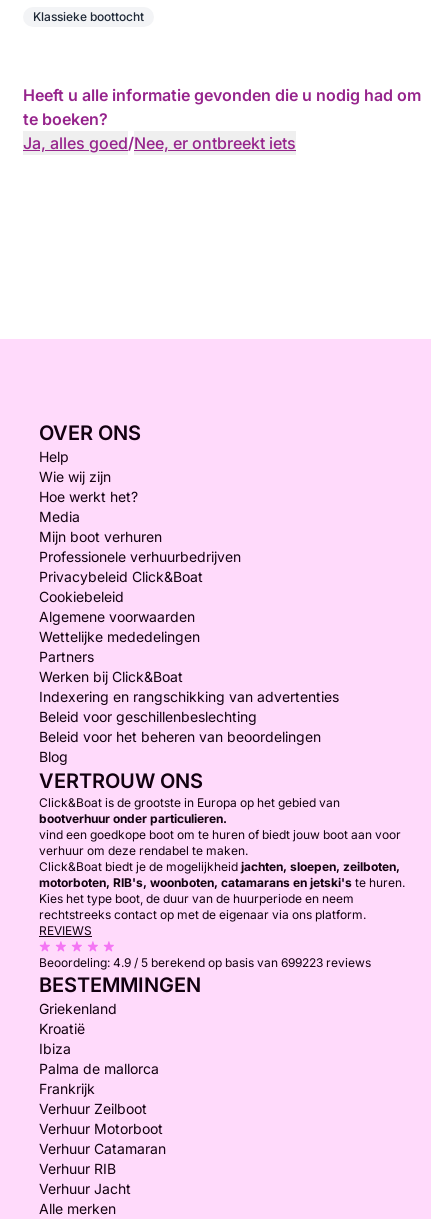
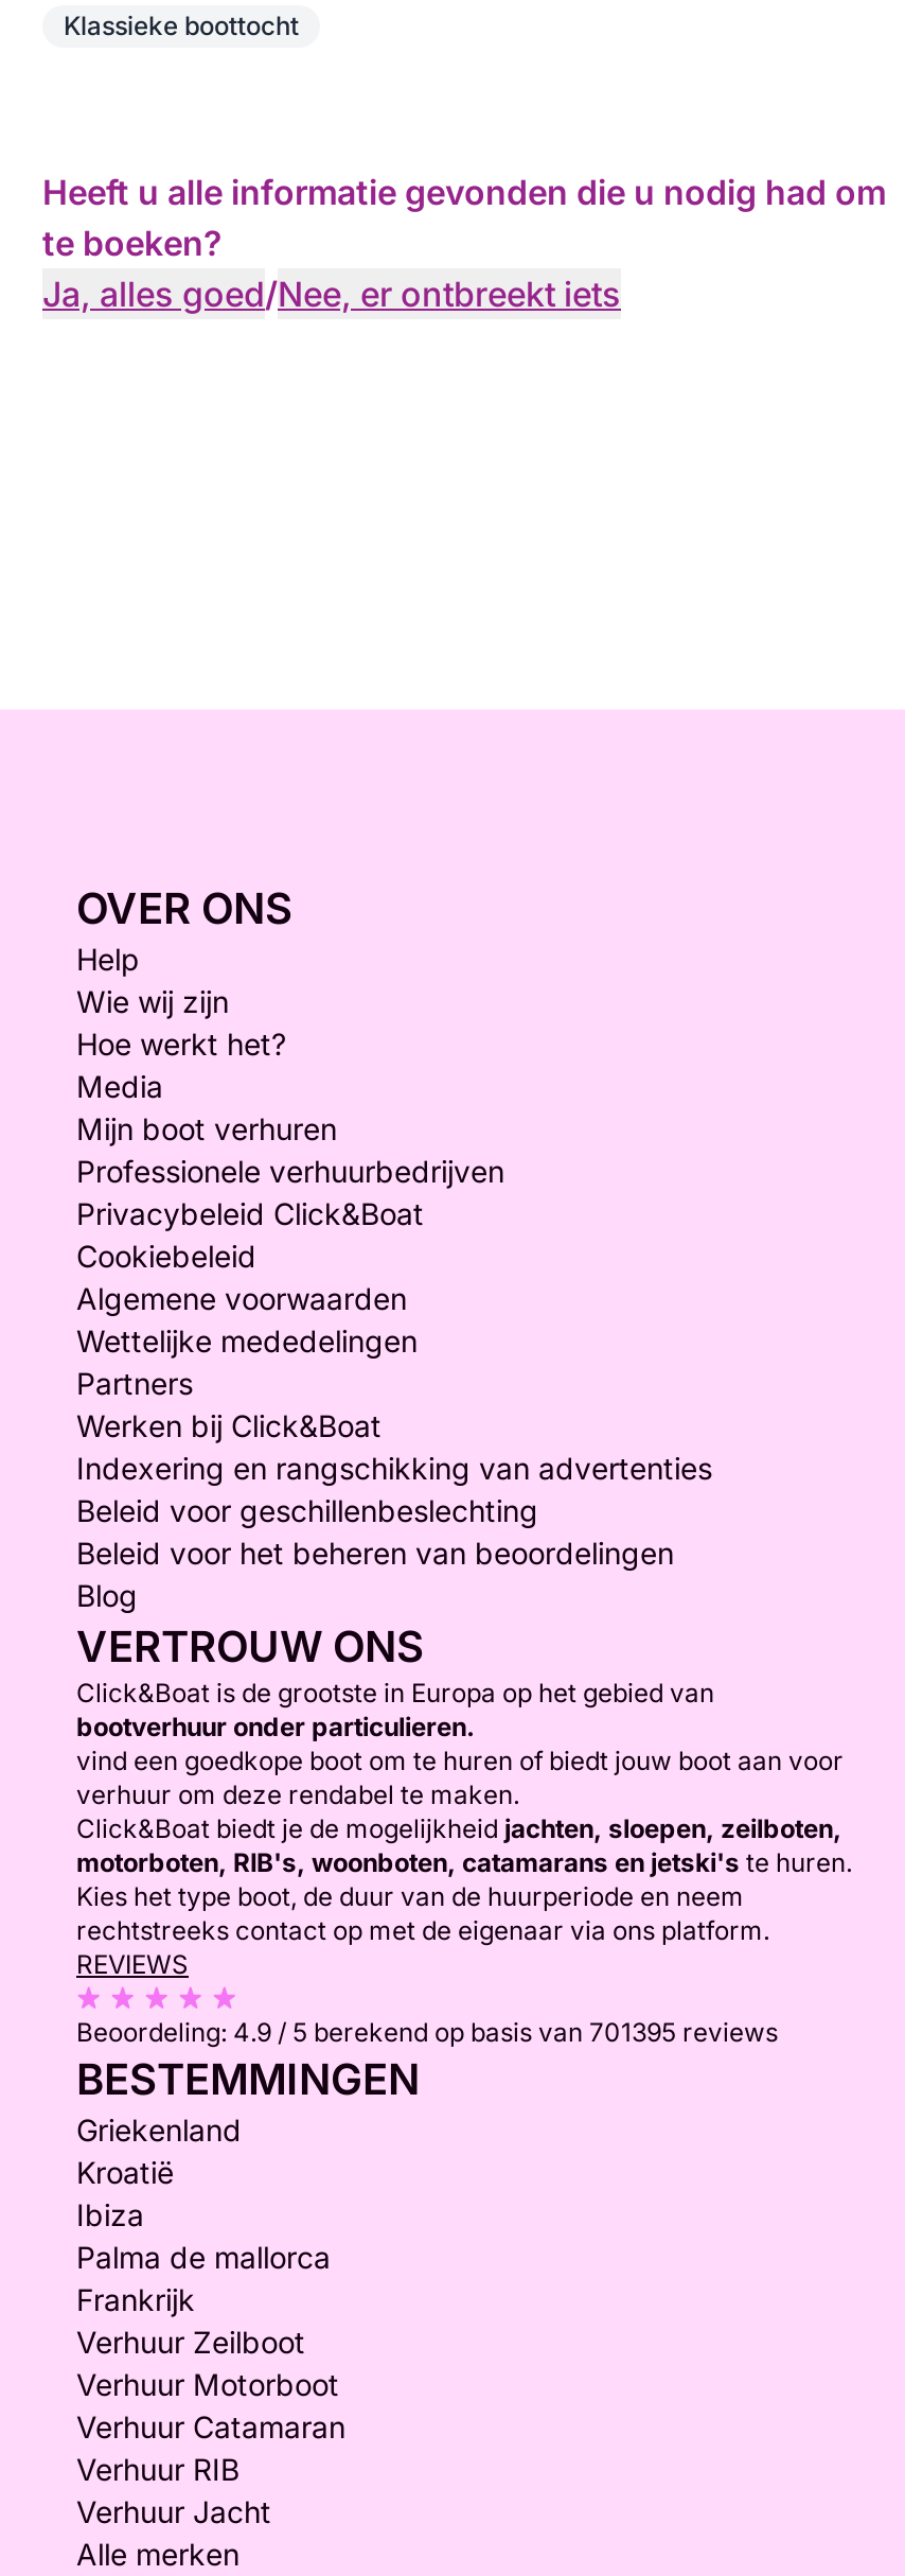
[39,955,371,970] Beoordeling: 4.9 / 5 berekend op basis van 699223 reviews -> [76,2016,778,2048] Beoordeling: 4.9 / 5 berekend op basis van 701395 reviews

